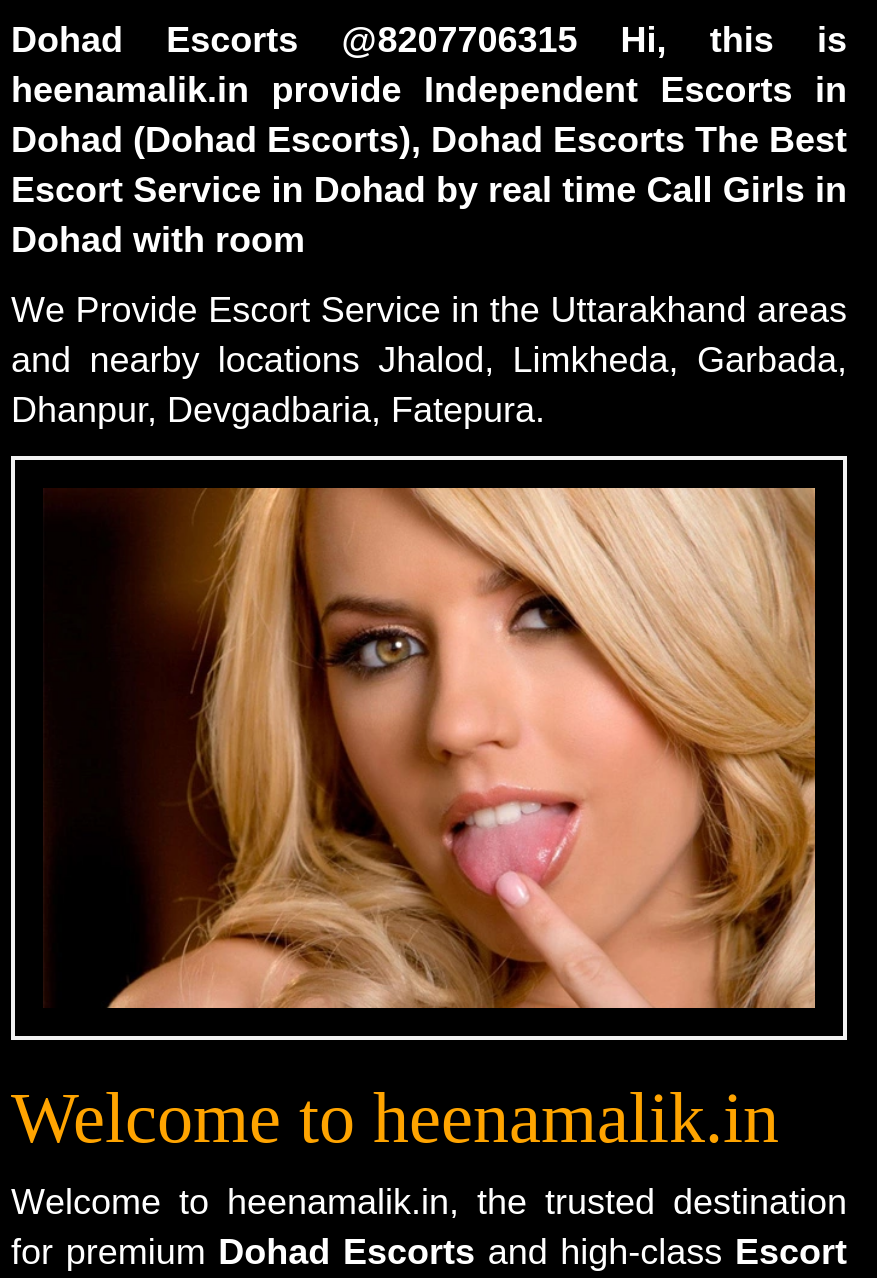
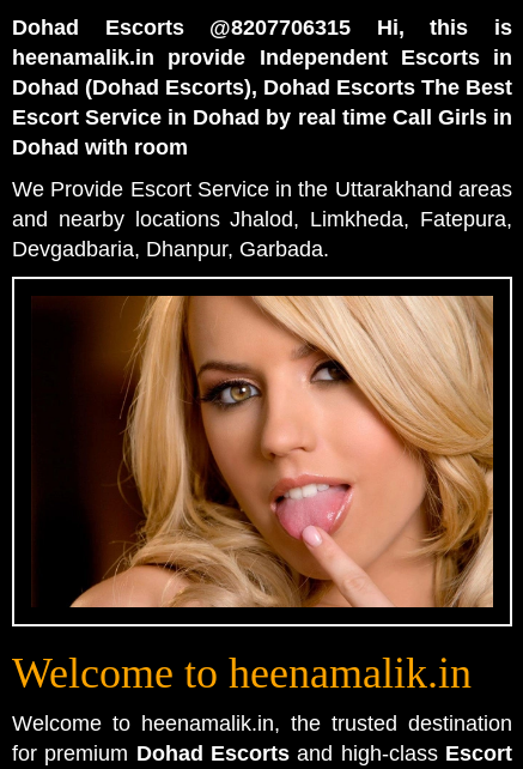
[11,341,847,431] and nearby locations Jhalod, Limkheda, Garbada, | Dhanpur, Devgadbaria, Fatepura. -> [12,208,512,262] and nearby locations Jhalod, Limkheda, Fatepura, | Devgadbaria, Dhanpur, Garbada.

